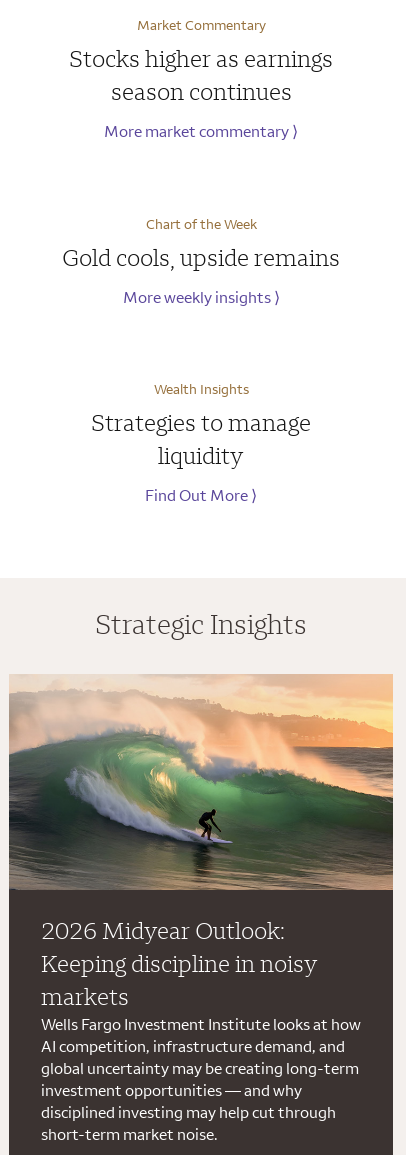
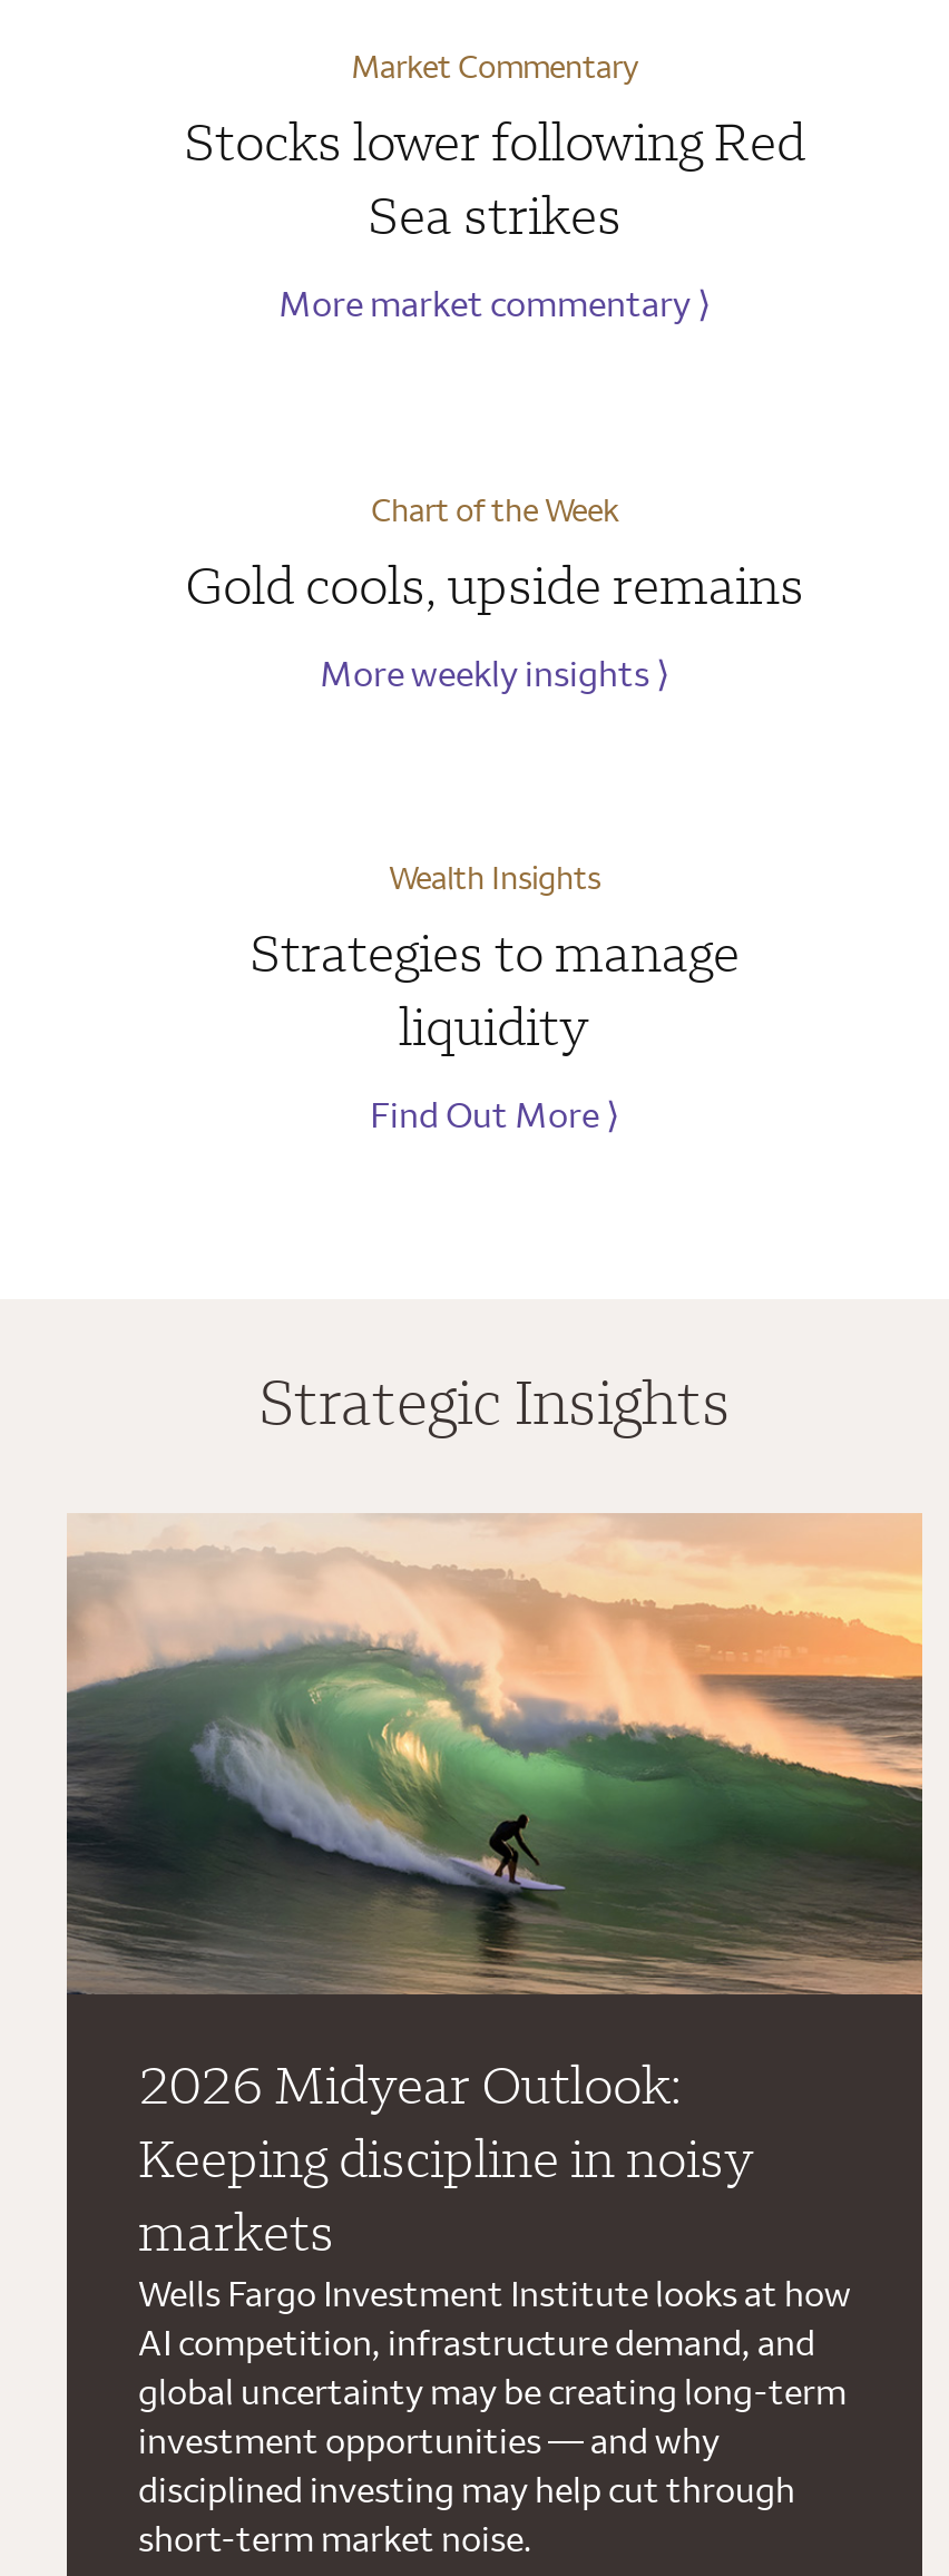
[69,43,333,106] Stocks higher as earnings | season continues -> [184,108,805,248] Stocks lower following Red | Sea strikes

